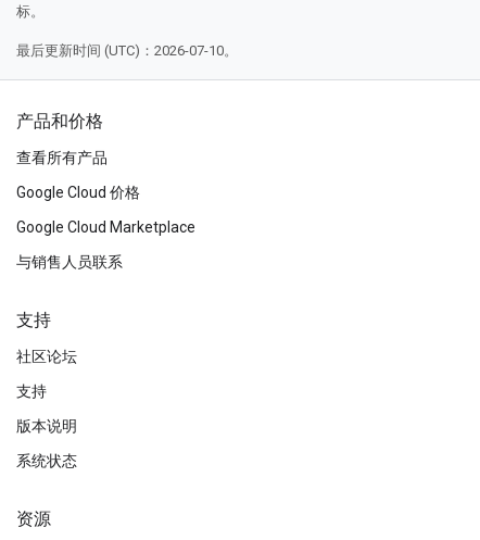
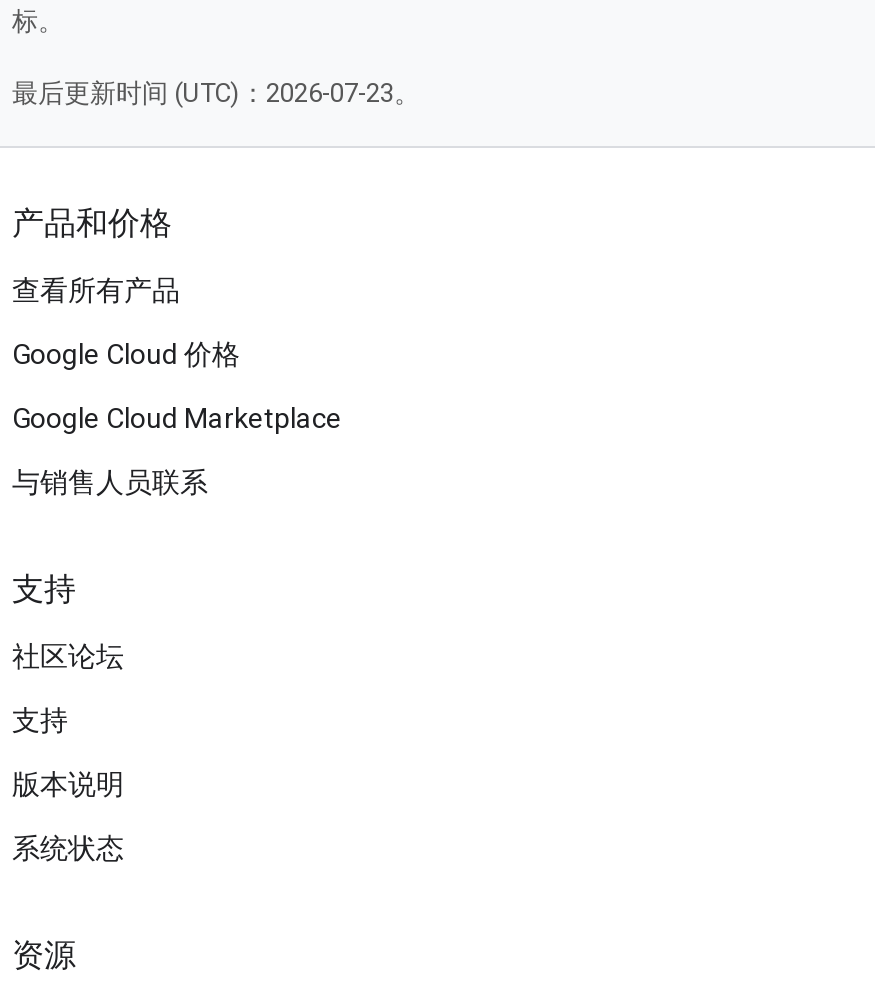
[16,42,238,59] 最后更新时间 (UTC)：2026-07-10。 -> [12,78,420,108] 最后更新时间 (UTC)：2026-07-23。

